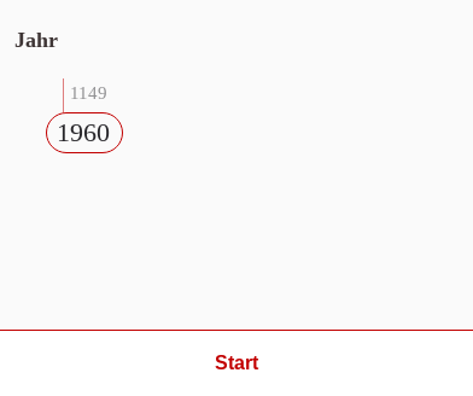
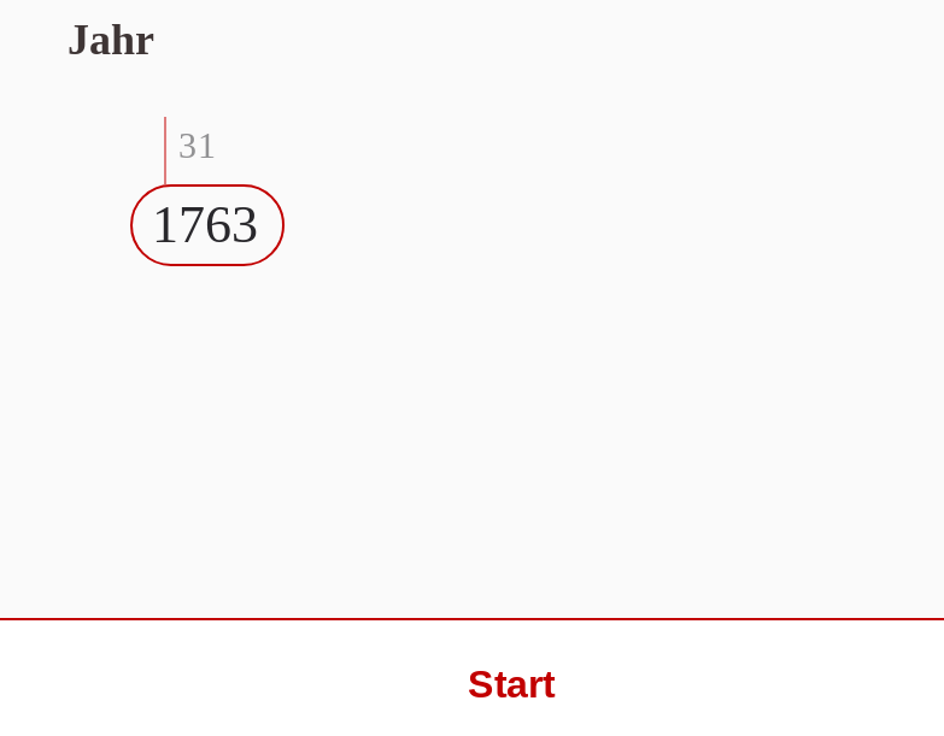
[70,83,107,103] 1149 -> [178,126,217,165] 31
[57,117,110,147] 1960 -> [152,194,258,254] 1763

